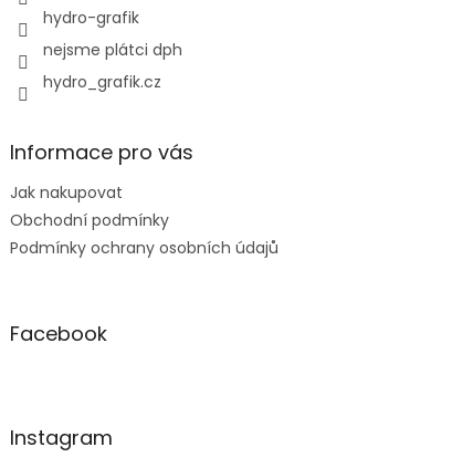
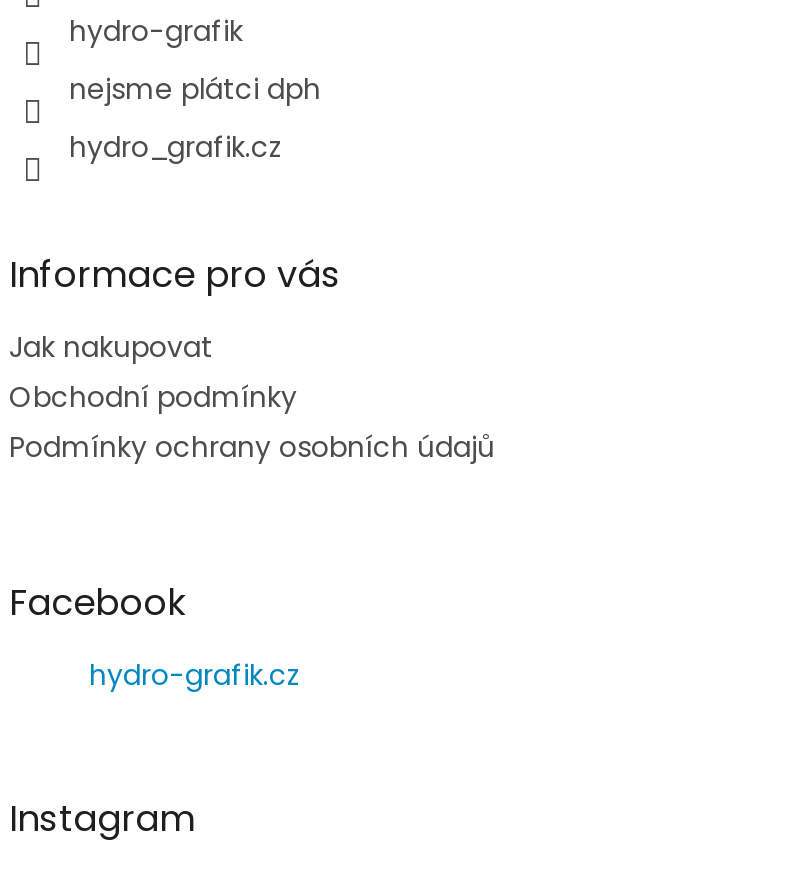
none -> [89,656,301,696] hydro-grafik.cz

